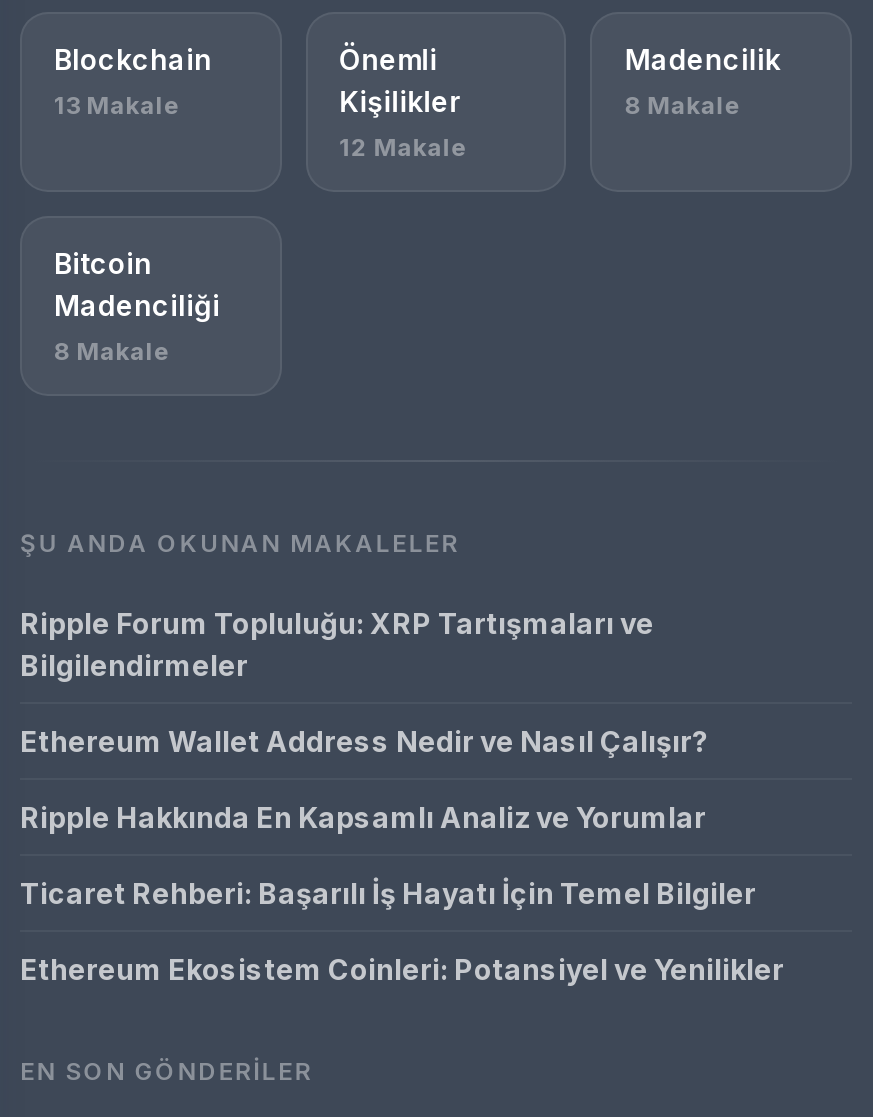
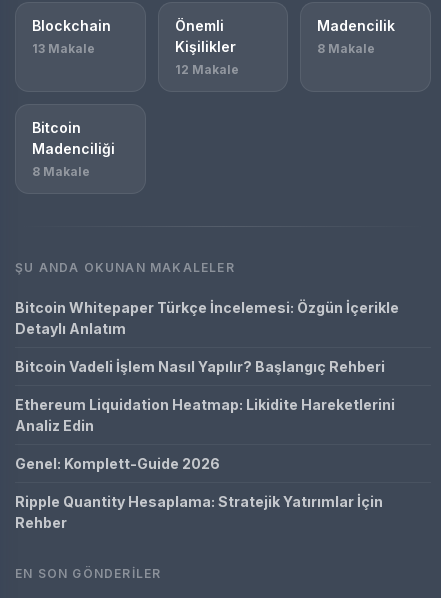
[20,606,654,682] Ripple Forum Topluluğu: XRP Tartışmaları ve | Bilgilendirmeler -> [15,299,399,337] Bitcoin Whitepaper Türkçe İncelemesi: Özgün İçerikle | Detaylı Anlatım
[20,724,710,758] Ethereum Wallet Address Nedir ve Nasıl Çalışır? -> [15,358,385,375] Bitcoin Vadeli İşlem Nasıl Yapılır? Başlangıç Rehberi
[20,800,706,834] Ripple Hakkında En Kapsamlı Analiz ve Yorumlar -> [15,396,395,434] Ethereum Liquidation Heatmap: Likidite Hareketlerini | Analiz Edin
[20,876,756,910] Ticaret Rehberi: Başarılı İş Hayatı İçin Temel Bilgiler -> [15,455,220,472] Genel: Komplett-Guide 2026
[20,952,784,986] Ethereum Ekosistem Coinleri: Potansiyel ve Yenilikler -> [15,493,383,531] Ripple Quantity Hesaplama: Stratejik Yatırımlar İçin | Rehber

